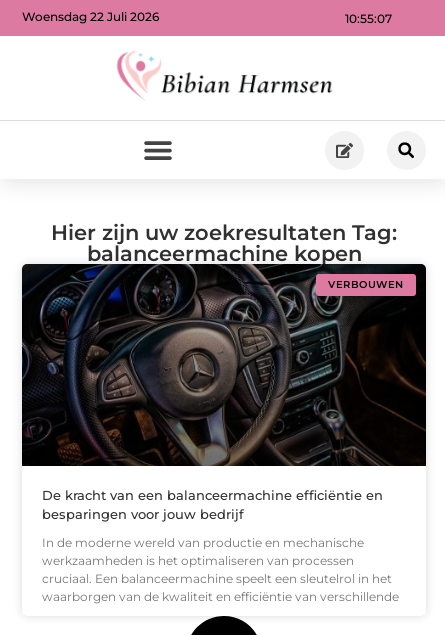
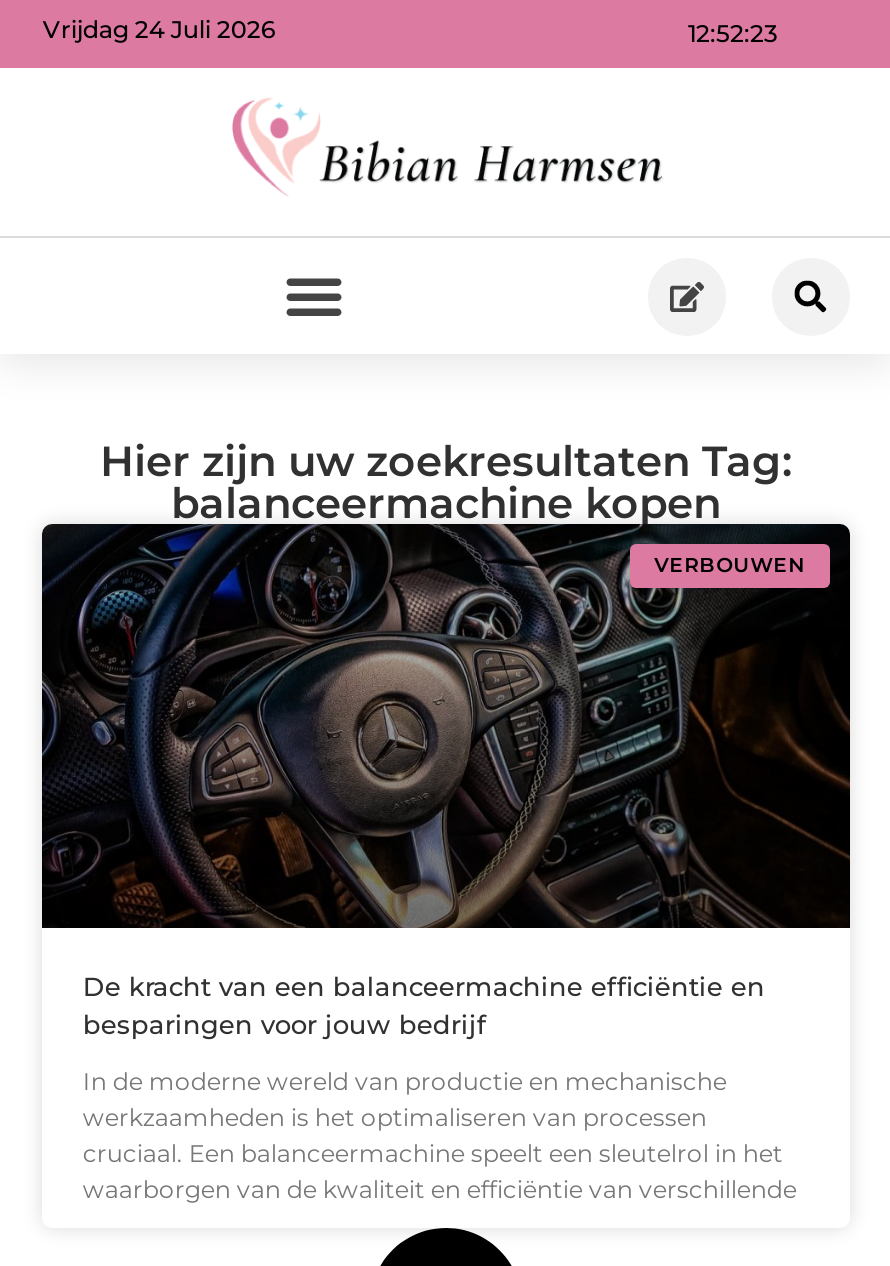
[22,9,159,24] Woensdag 22 Juli 2026 -> [43,14,275,44] Vrijdag 24 Juli 2026
[345,11,392,26] 10:55:07 -> [688,18,778,48] 12:52:23

